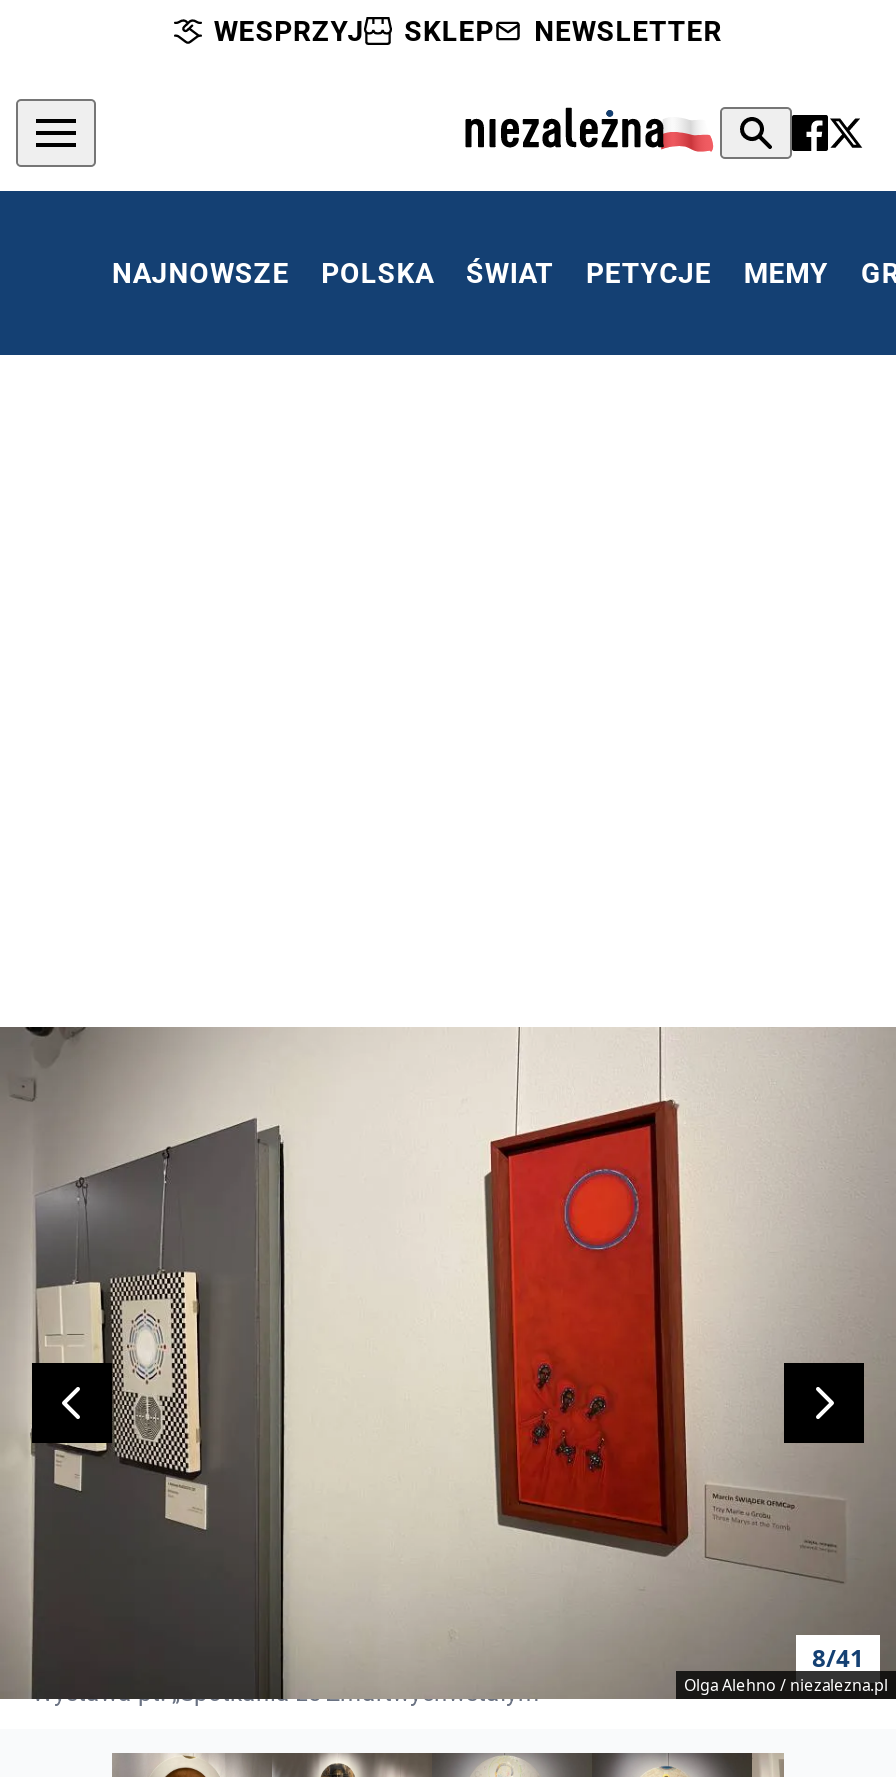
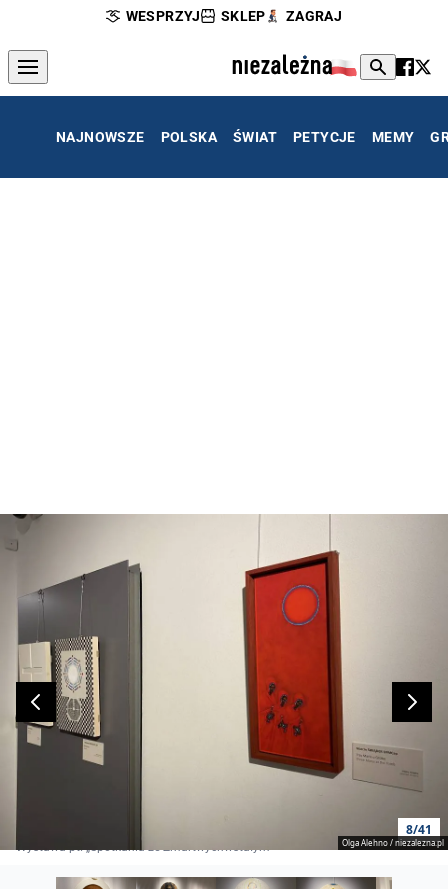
[534,15,722,47] NEWSLETTER -> [286,8,342,24] ZAGRAJ

